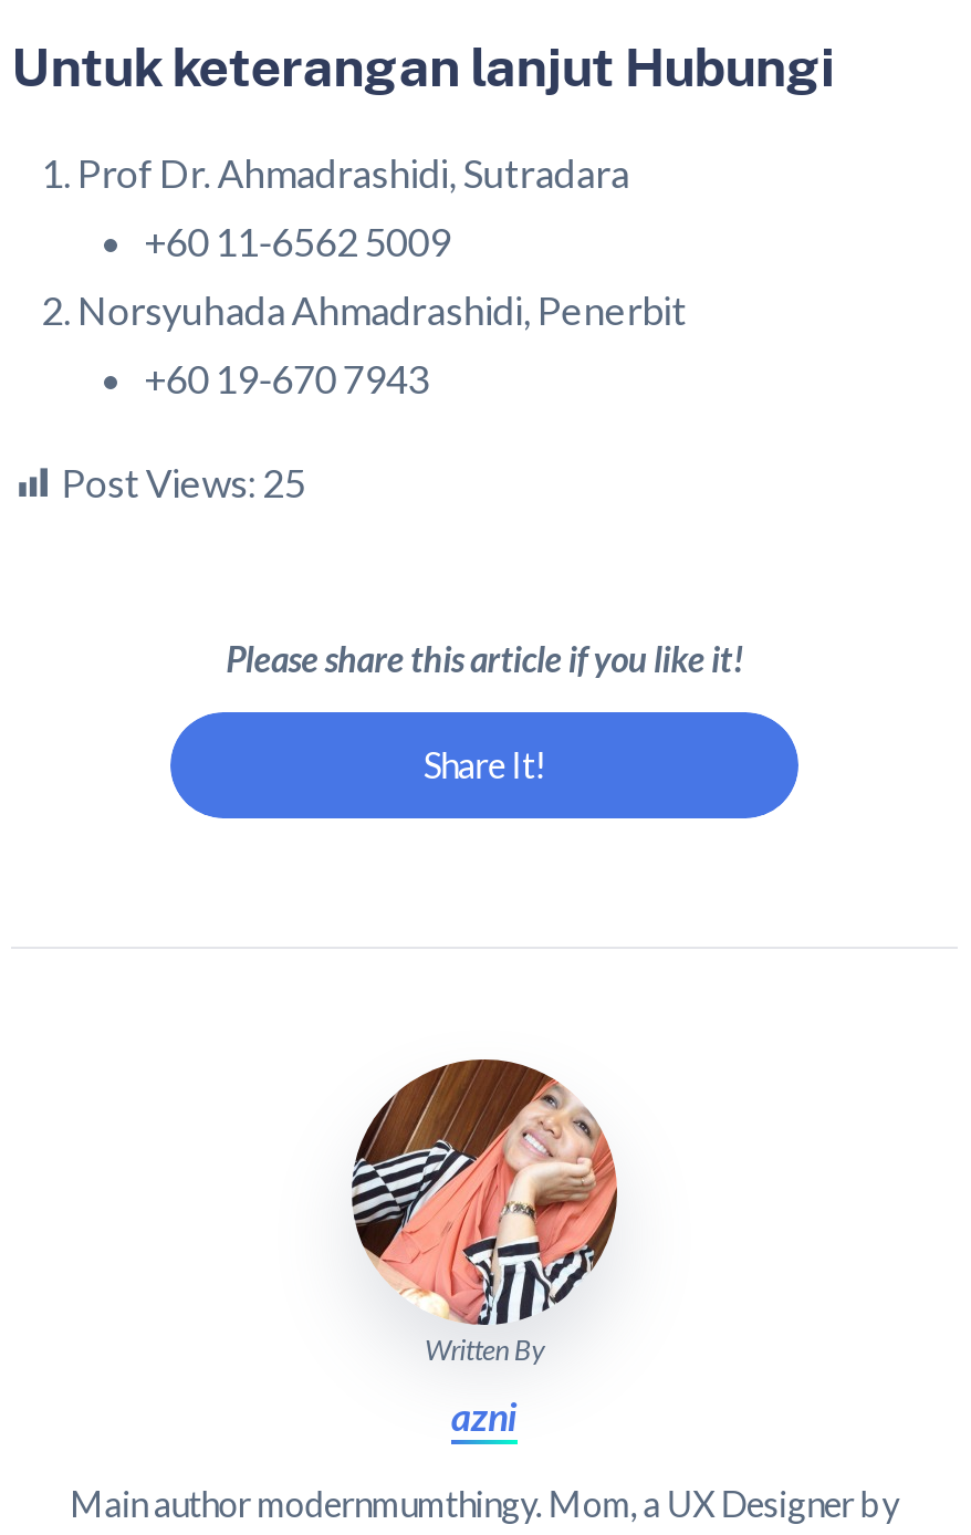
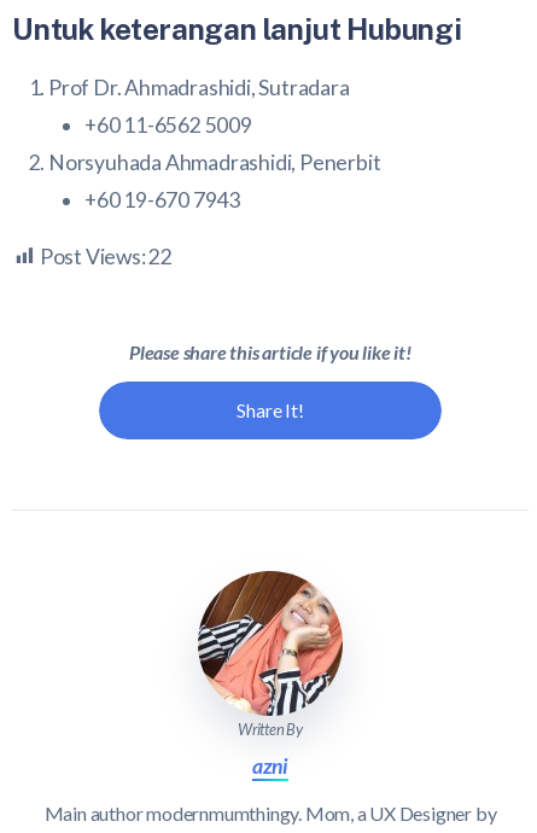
[61,459,305,506] Post Views: 25 -> [40,244,173,269] Post Views: 22

